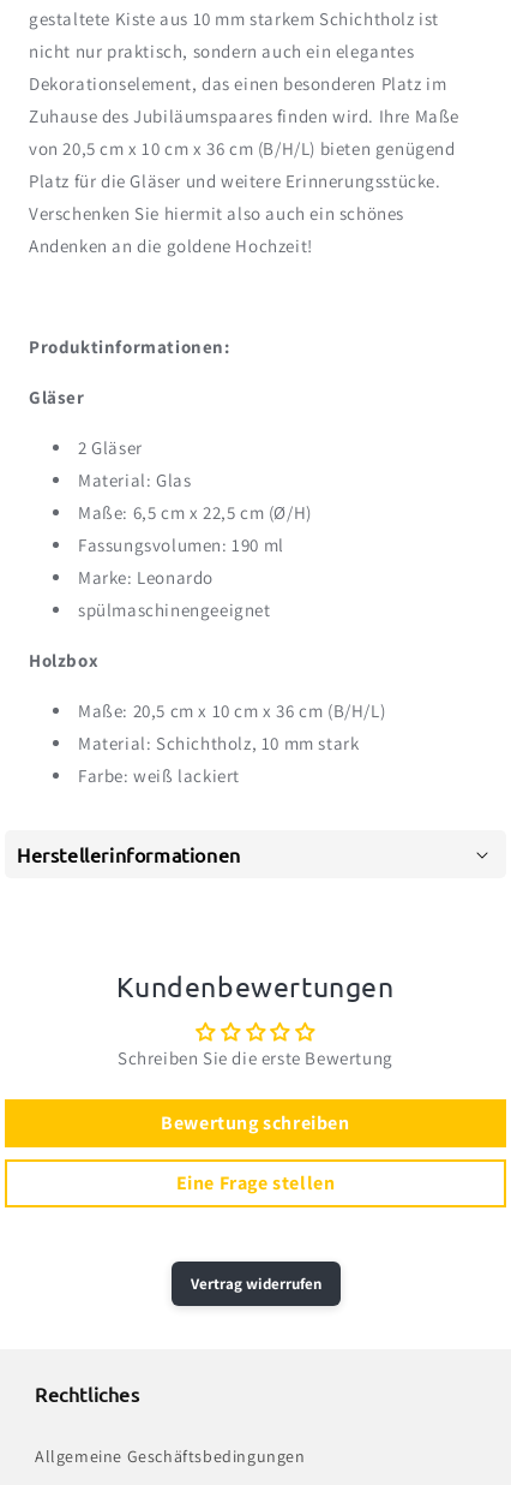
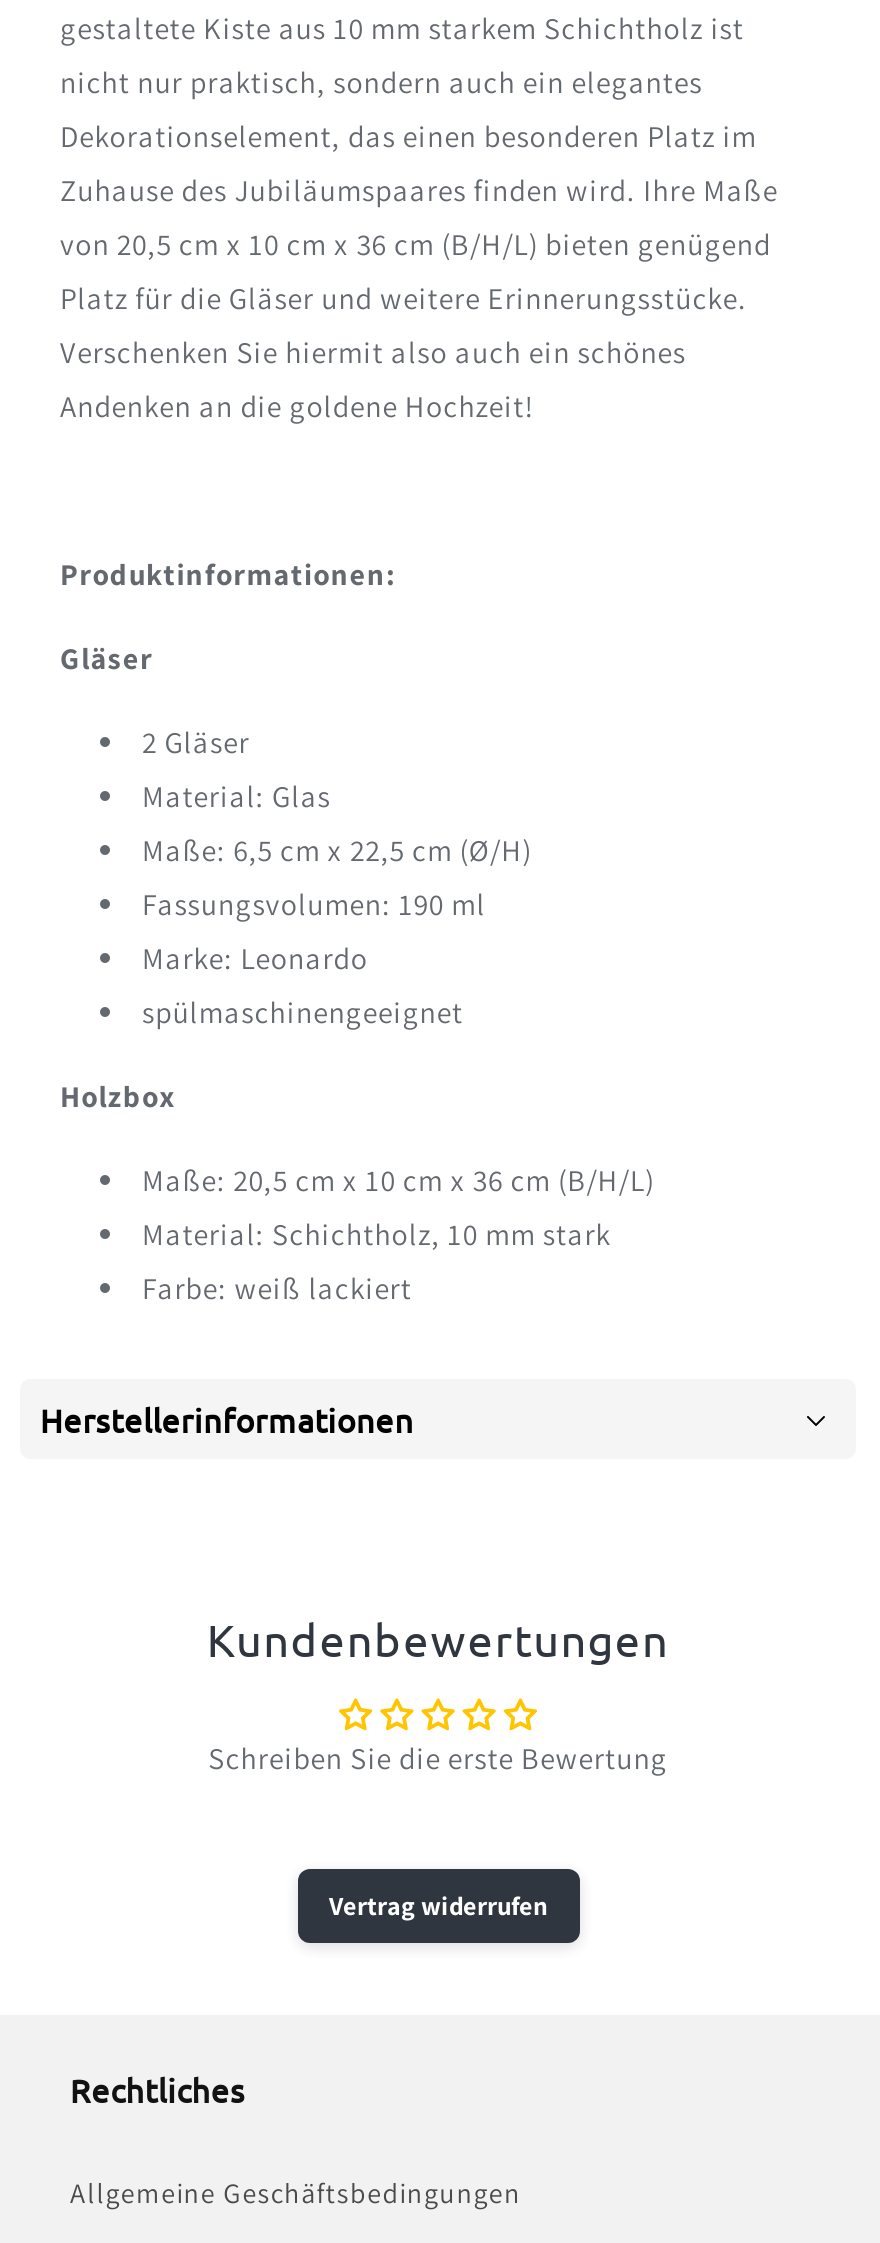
[161,1110,350,1195] Bewertung schreiben | Eine Frage stellen -> none

